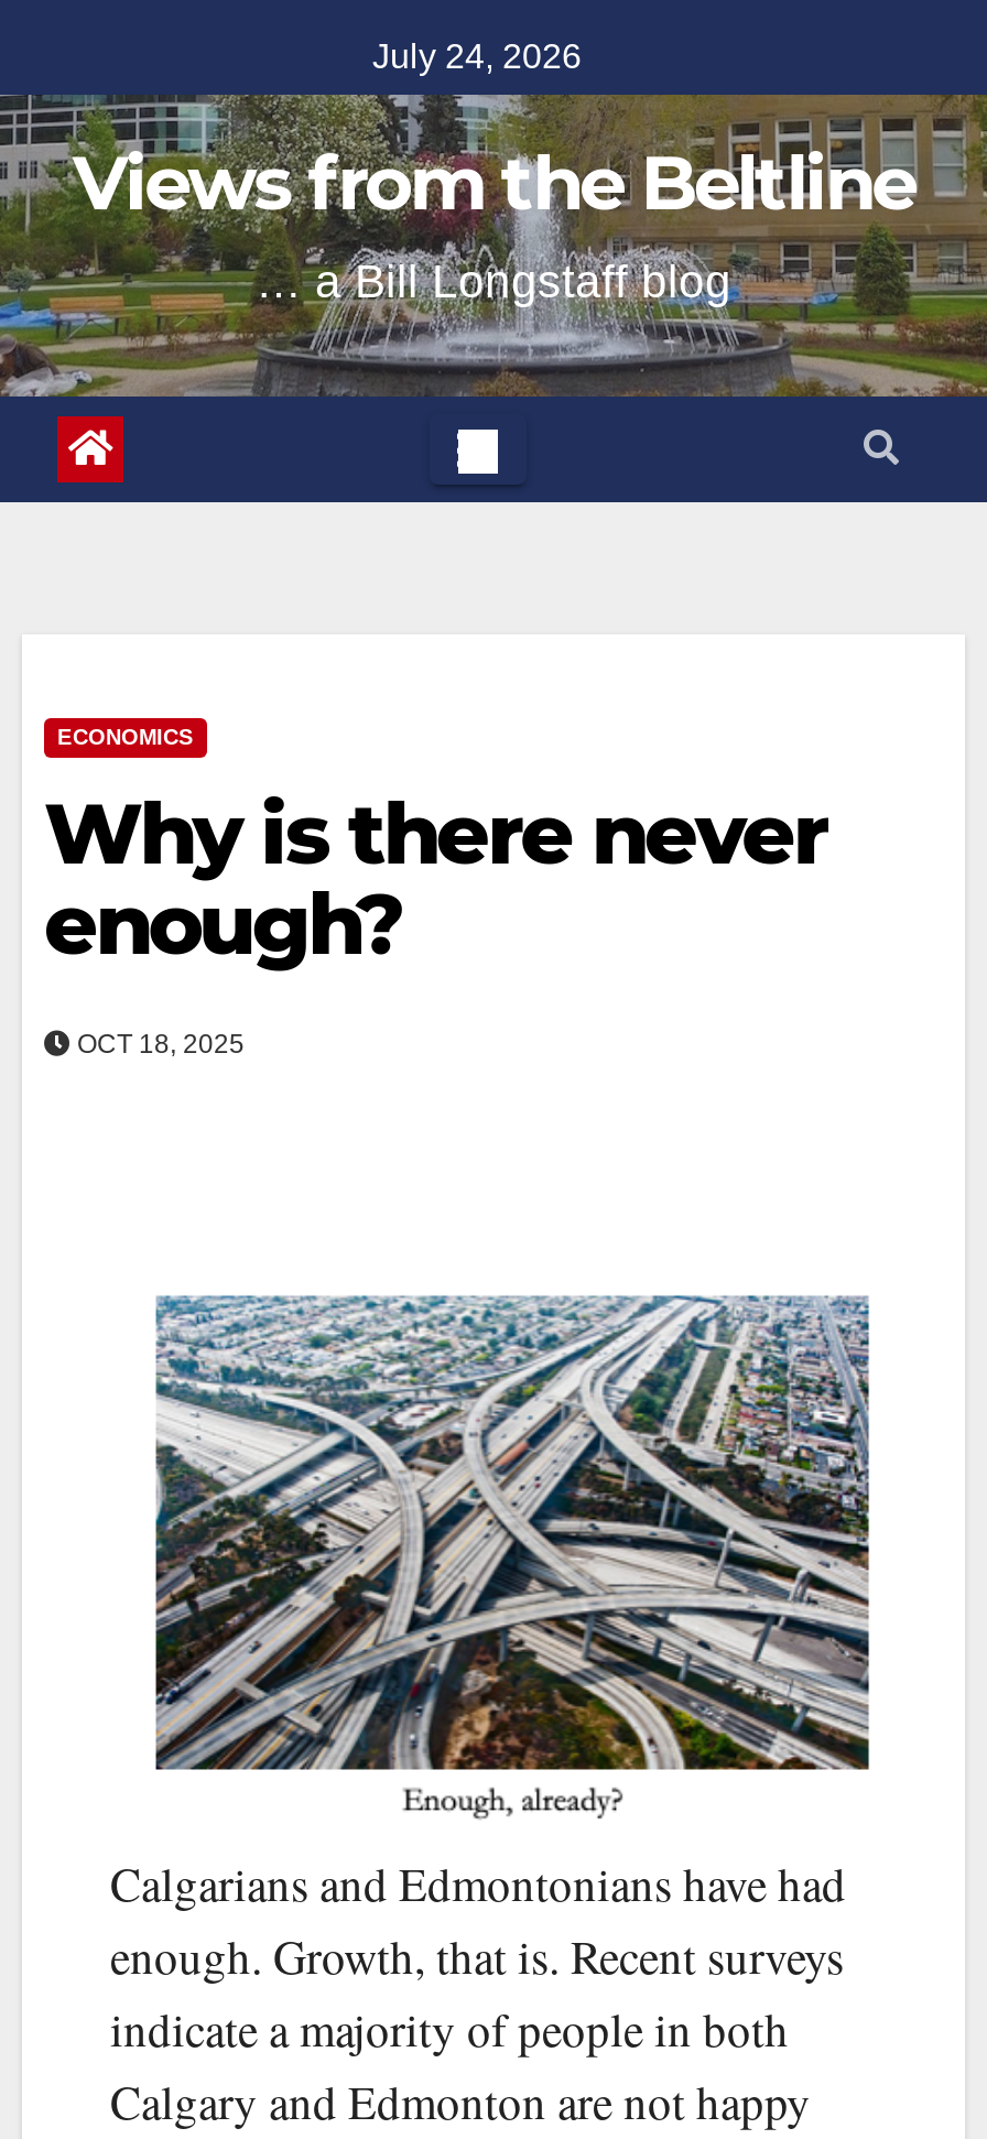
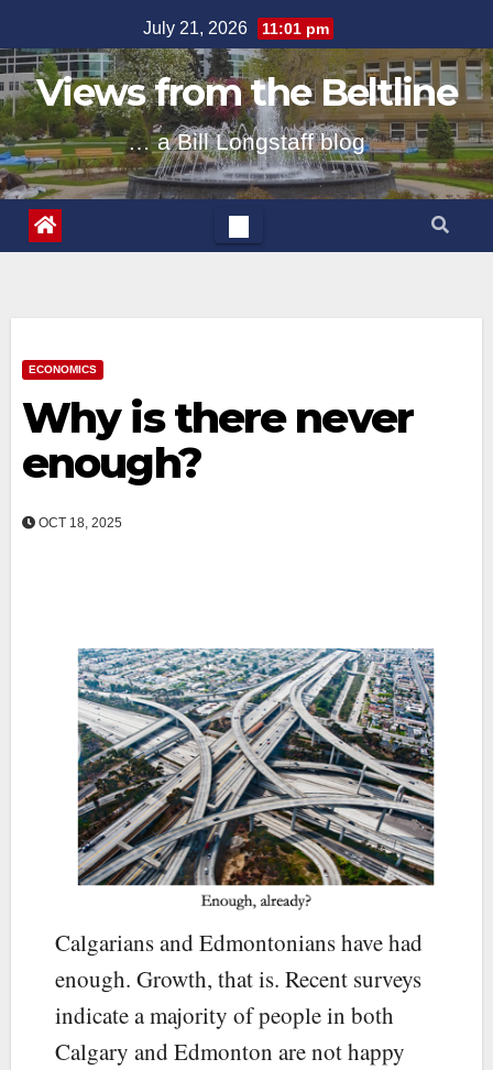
[372,37,582,75] July 24, 2026 -> [143,19,329,37] July 21, 2026 11:01 pm

